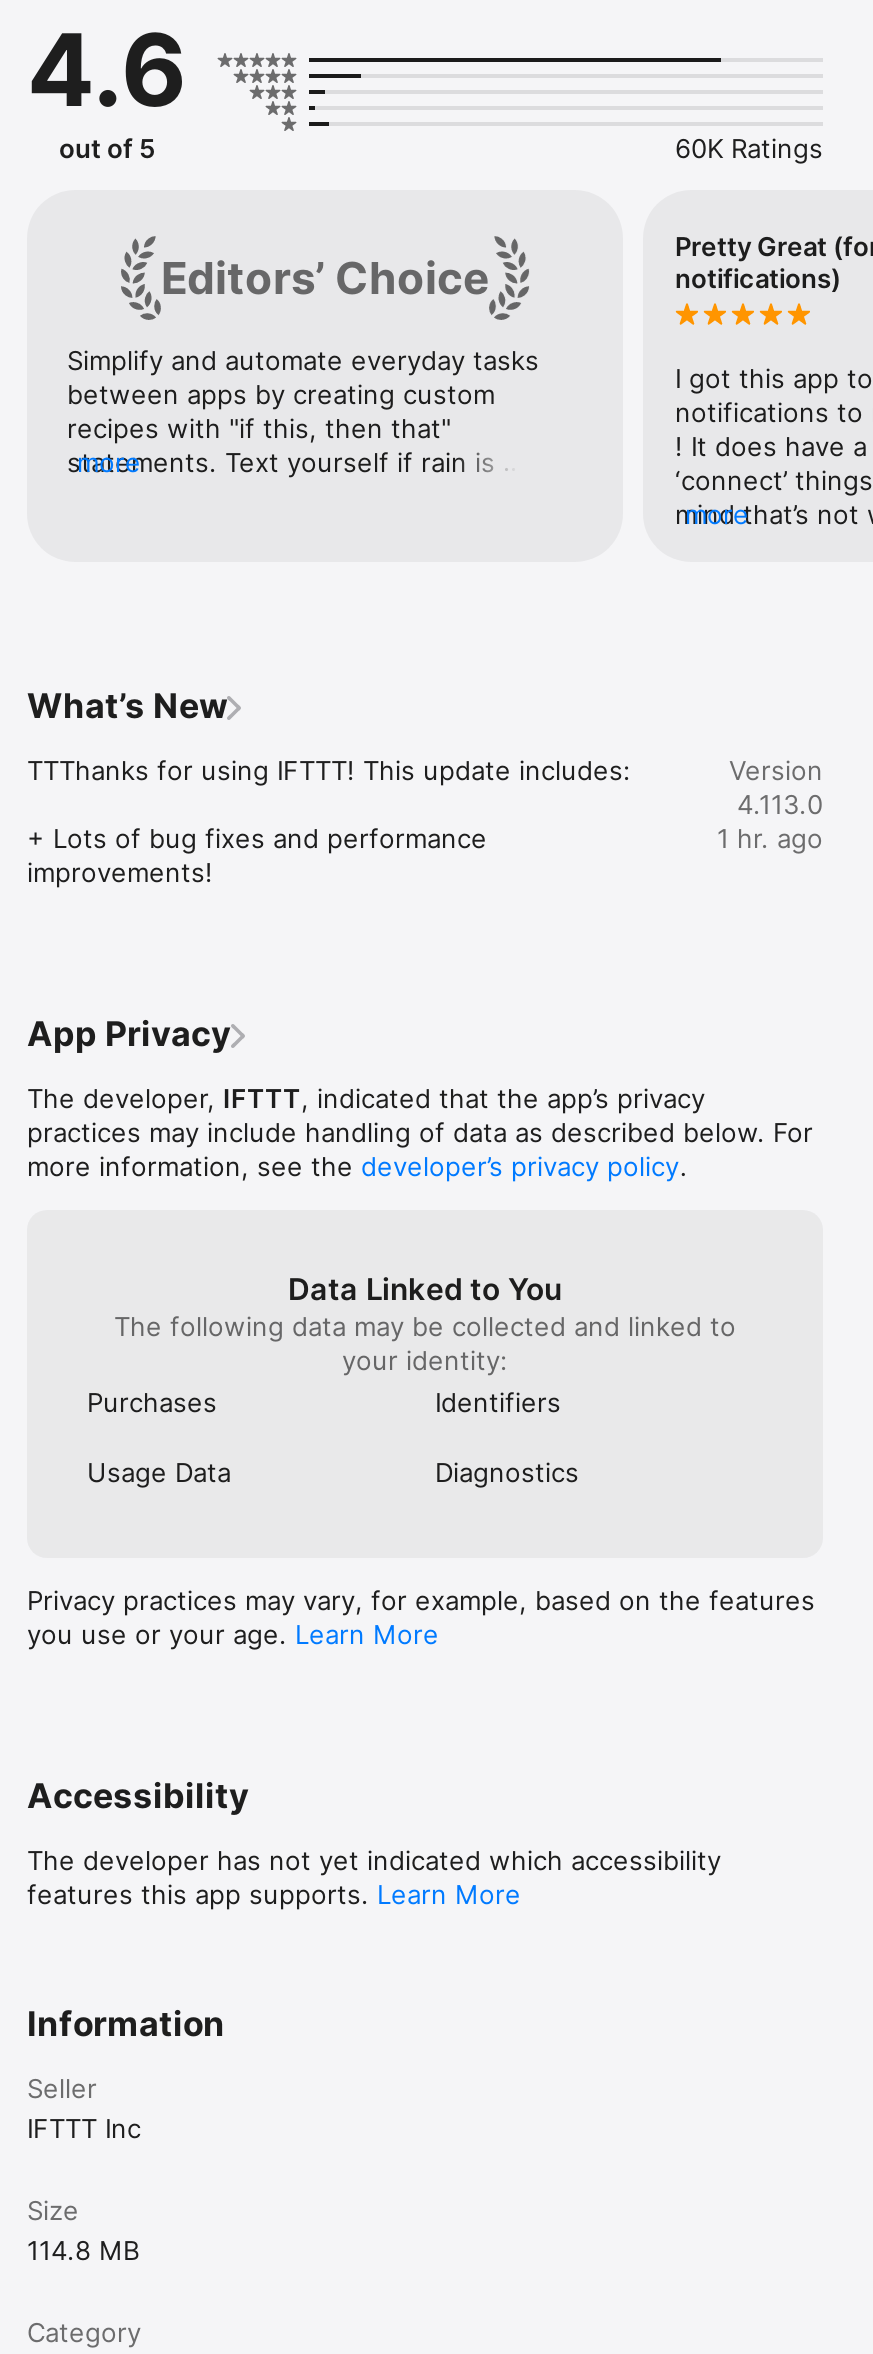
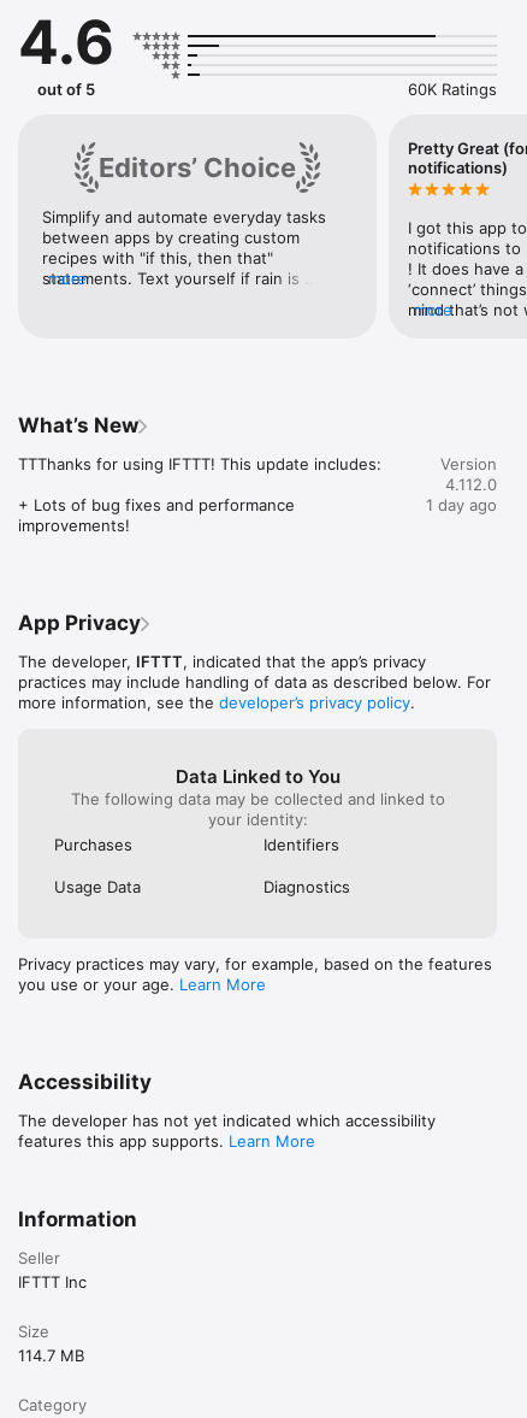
[737,788,823,820] 4.113.0 -> [445,475,497,494] 4.112.0
[717,822,823,854] 1 hr. ago -> [426,495,497,515] 1 day ago
[27,2234,139,2266] 114.8 MB -> [18,1346,84,1365] 114.7 MB

